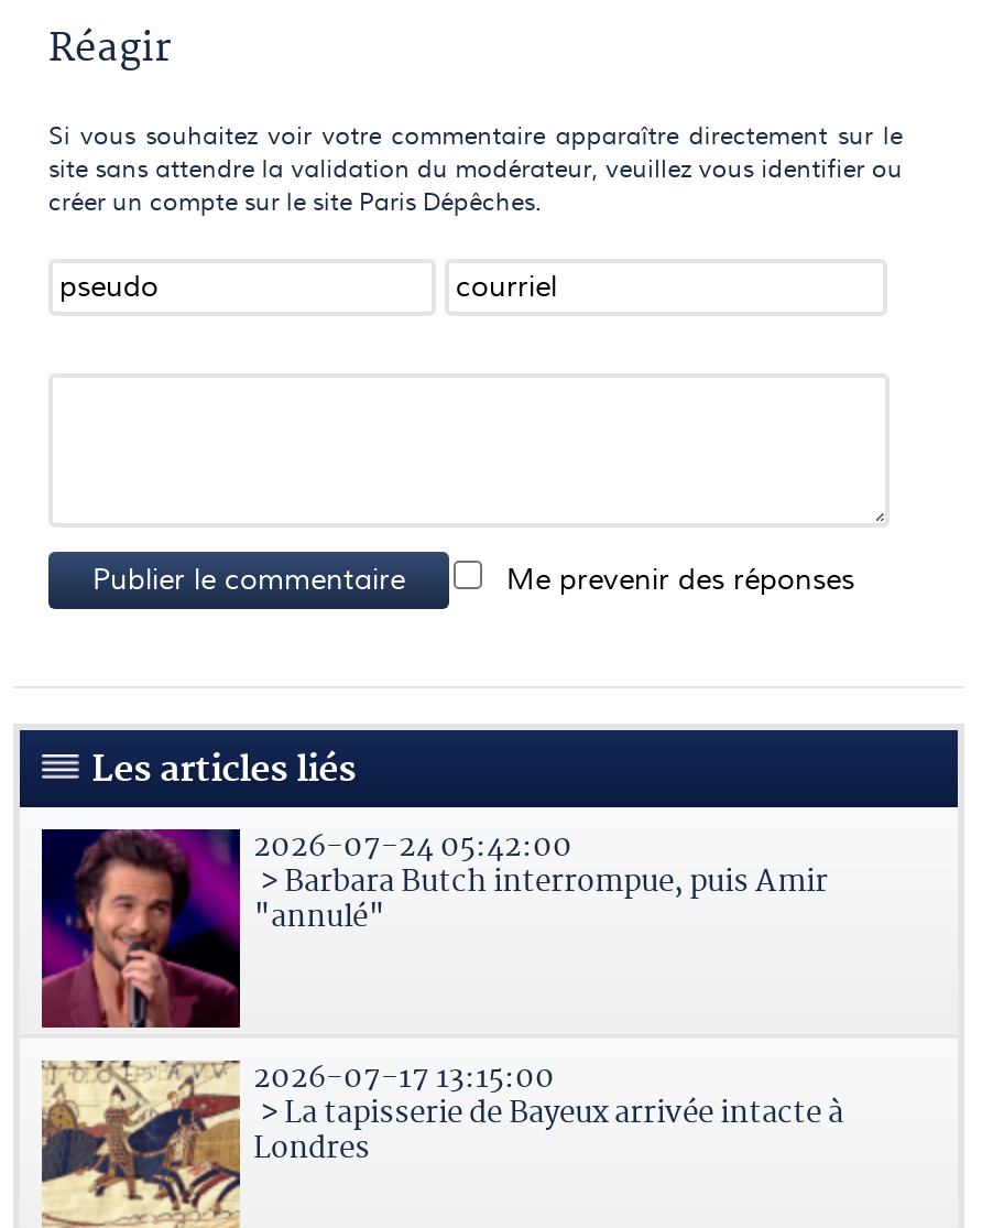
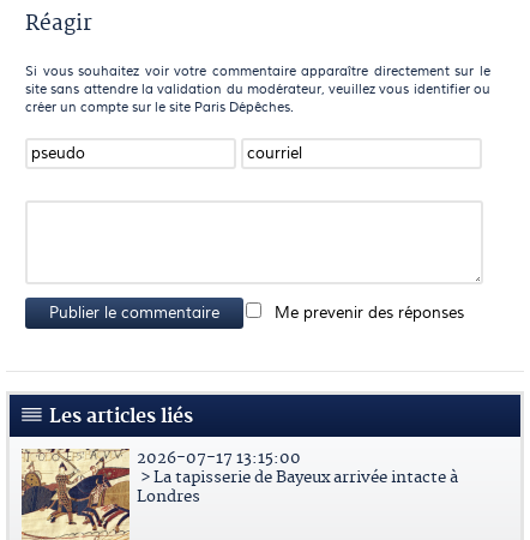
[40,827,828,1039] [image] | 2026-07-24 05:42:00 | > Barbara Butch interrompue, puis Amir | "annulé" -> none

